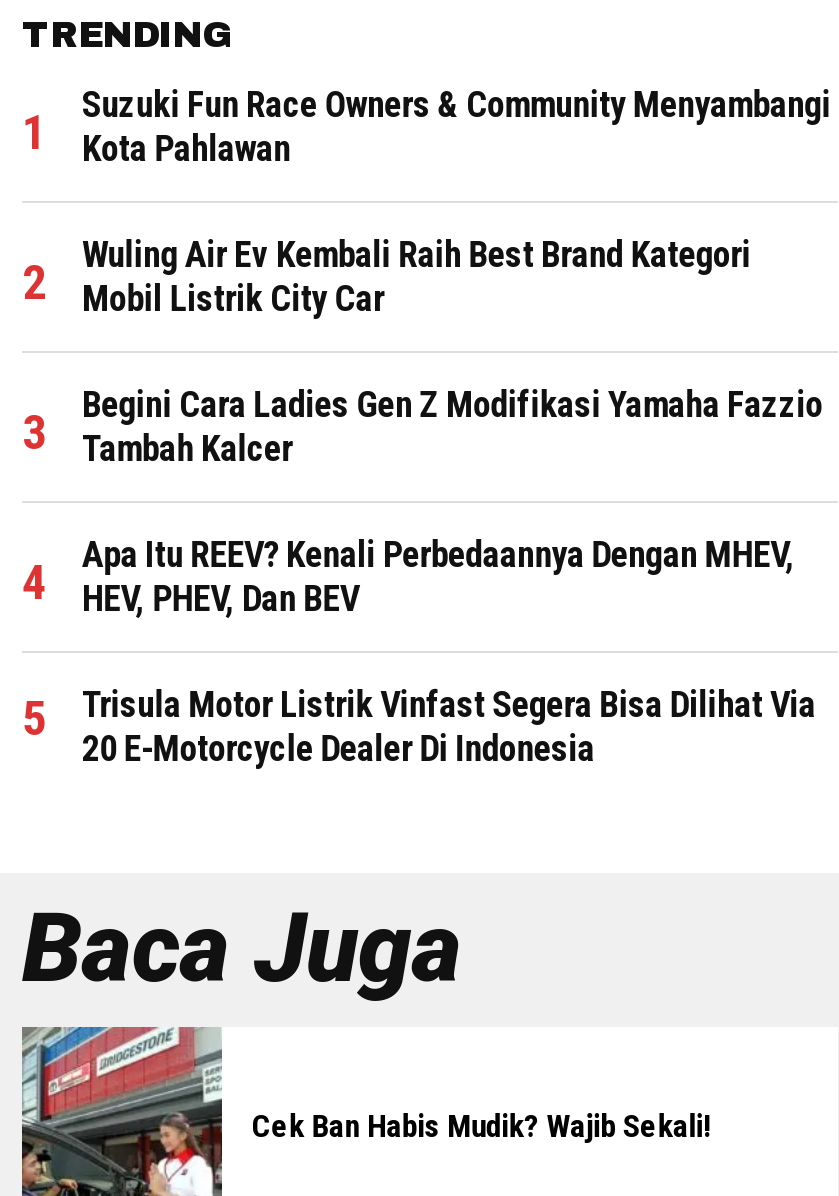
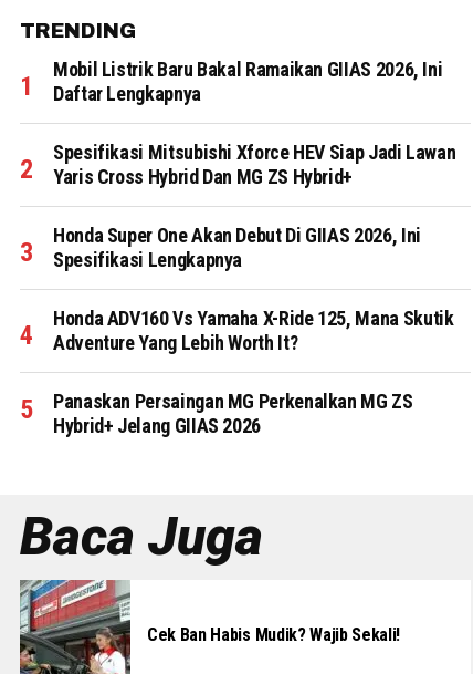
[82,82,831,168] Suzuki Fun Race Owners & Community Menyambangi | Kota Pahlawan -> [53,58,442,105] Mobil Listrik Baru Bakal Ramaikan GIIAS 2026, Ini | Daftar Lengkapnya
[82,232,751,318] Wuling Air Ev Kembali Raih Best Brand Kategori | Mobil Listrik City Car -> [53,141,456,188] Spesifikasi Mitsubishi Xforce HEV Siap Jadi Lawan | Yaris Cross Hybrid Dan MG ZS Hybrid+
[82,382,823,468] Begini Cara Ladies Gen Z Modifikasi Yamaha Fazzio | Tambah Kalcer -> [53,224,421,271] Honda Super One Akan Debut Di GIIAS 2026, Ini | Spesifikasi Lengkapnya
[82,532,795,618] Apa Itu REEV? Kenali Perbedaannya Dengan MHEV, | HEV, PHEV, Dan BEV -> [53,307,454,354] Honda ADV160 Vs Yamaha X-Ride 125, Mana Skutik | Adventure Yang Lebih Worth It?
[82,682,816,768] Trisula Motor Listrik Vinfast Segera Bisa Dilihat Via | 20 E-Motorcycle Dealer Di Indonesia -> [53,390,413,437] Panaskan Persaingan MG Perkenalkan MG ZS | Hybrid+ Jelang GIIAS 2026

